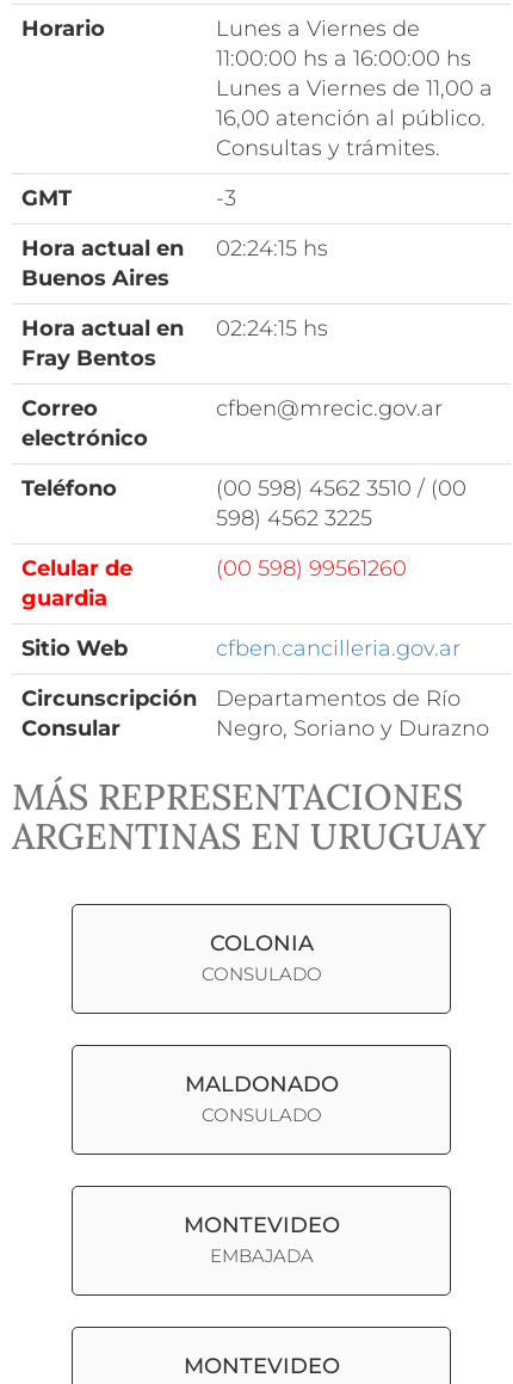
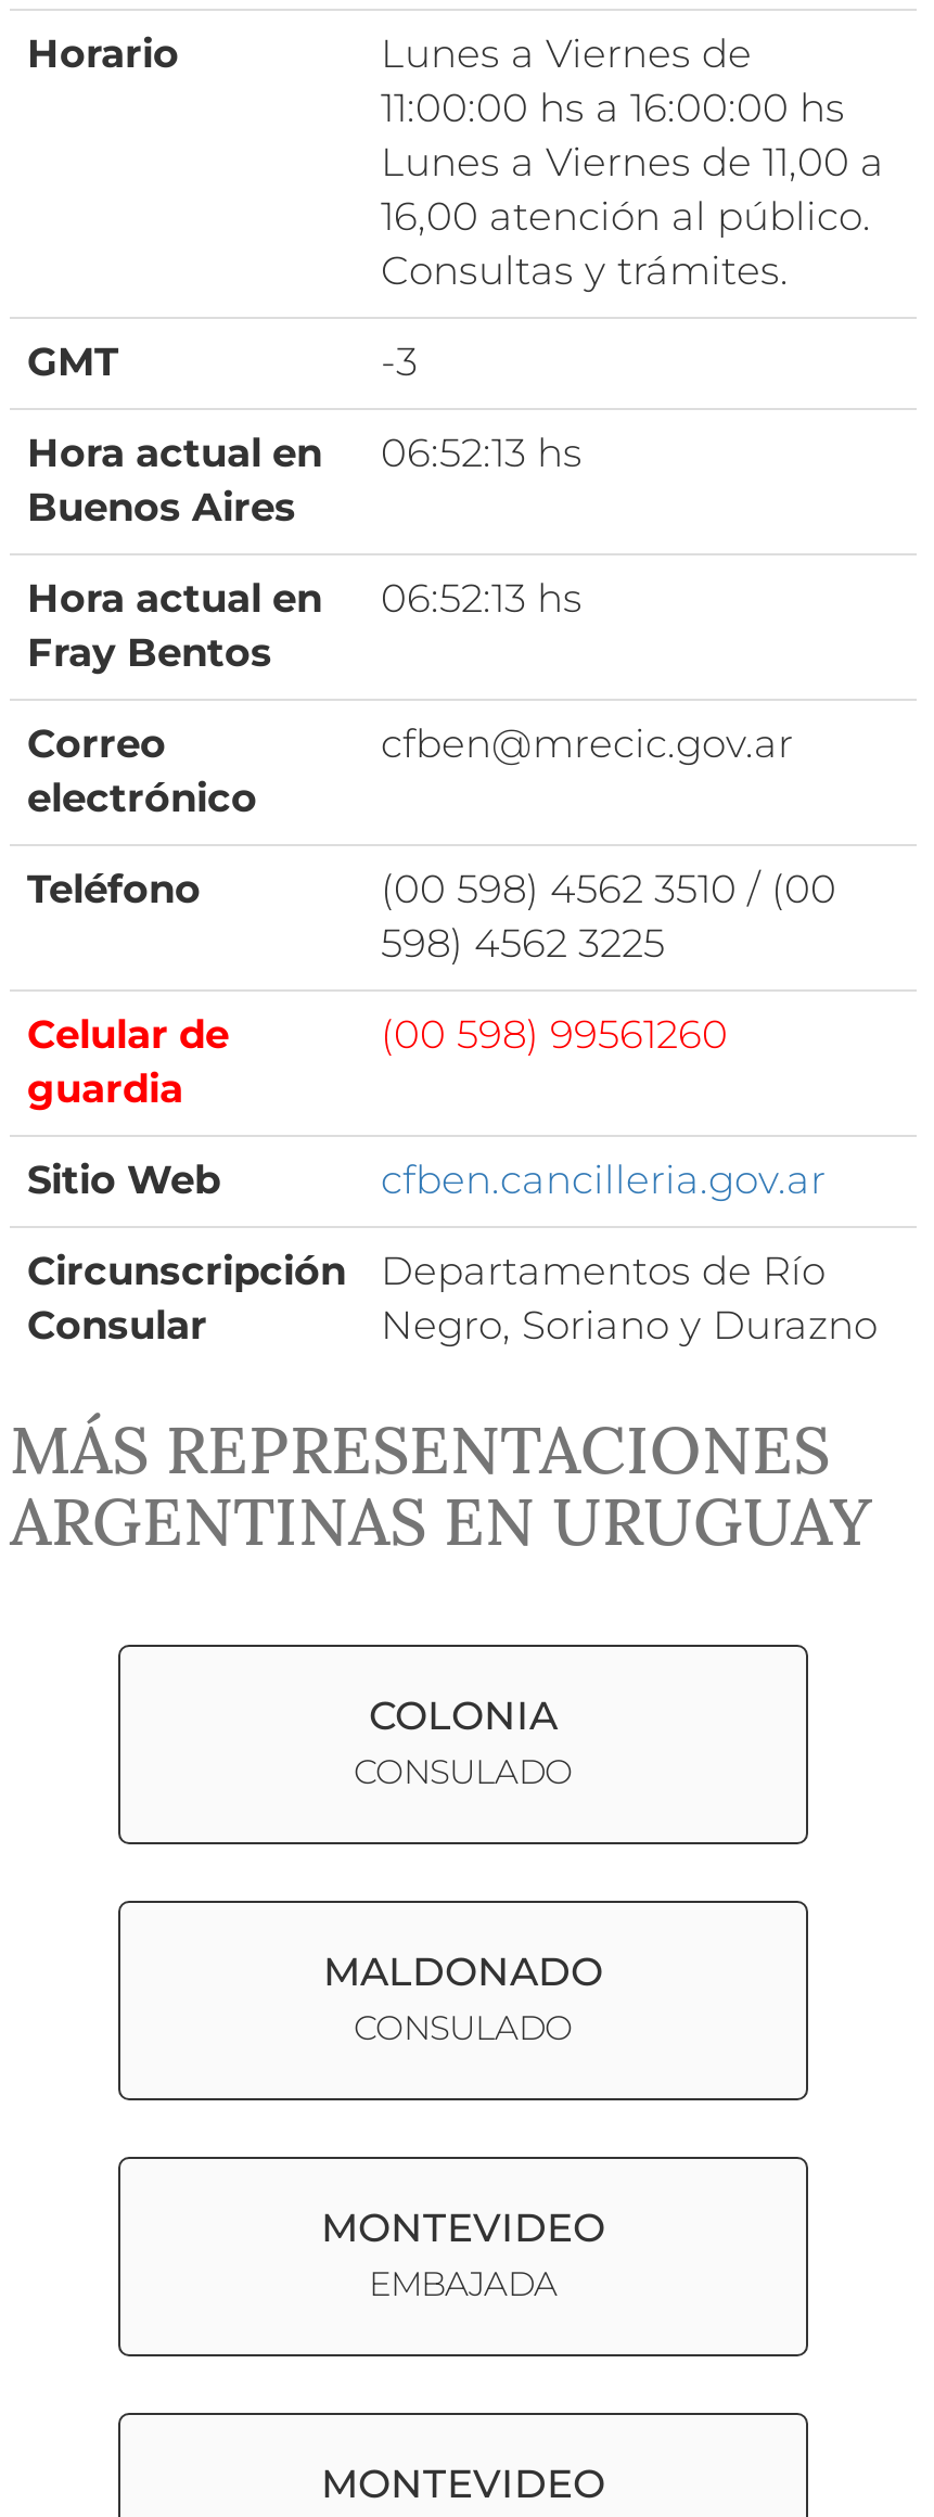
[21,235,328,261] Hora actual en 02:24:15 hs -> [27,429,583,477] Hora actual en 06:52:13 hs
[21,315,328,341] Hora actual en 02:24:15 hs -> [27,575,583,622] Hora actual en 06:52:13 hs

